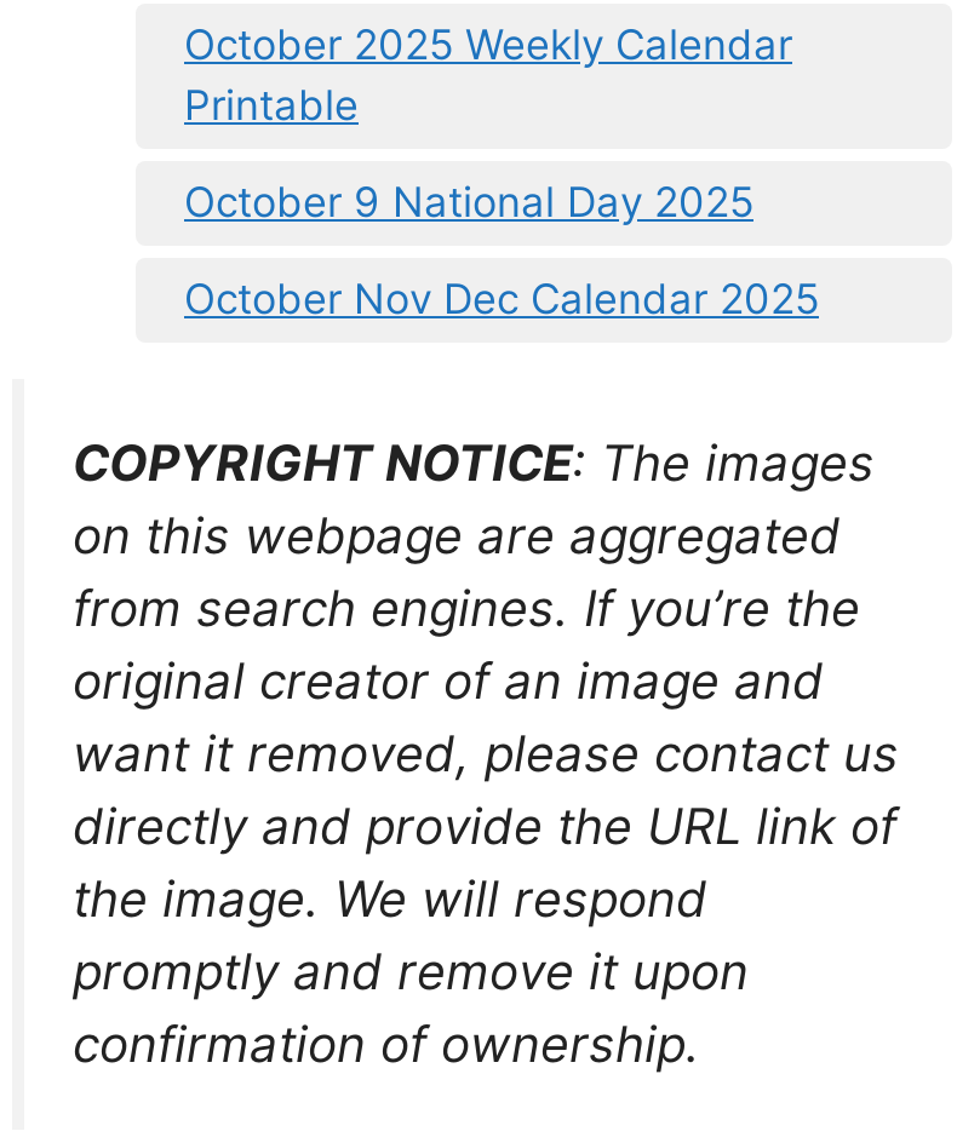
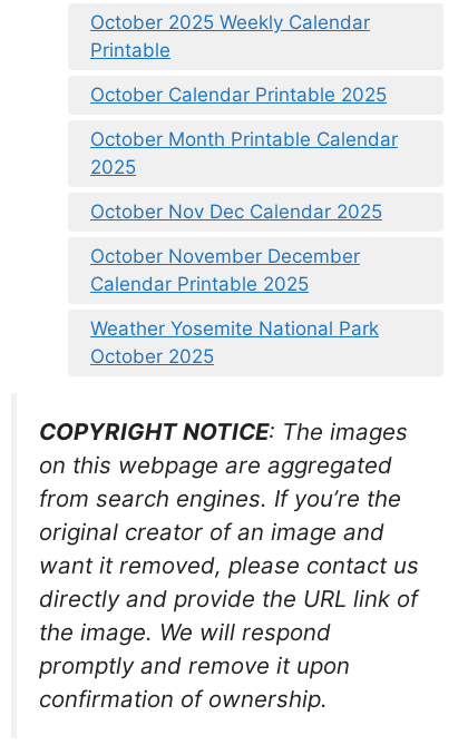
[184,178,753,226] October 9 National Day 2025 -> [90,84,398,178] October Calendar Printable 2025 | October Month Printable Calendar | 2025
none -> [90,245,379,367] October November December | Calendar Printable 2025 | Weather Yosemite National Park | October 2025

